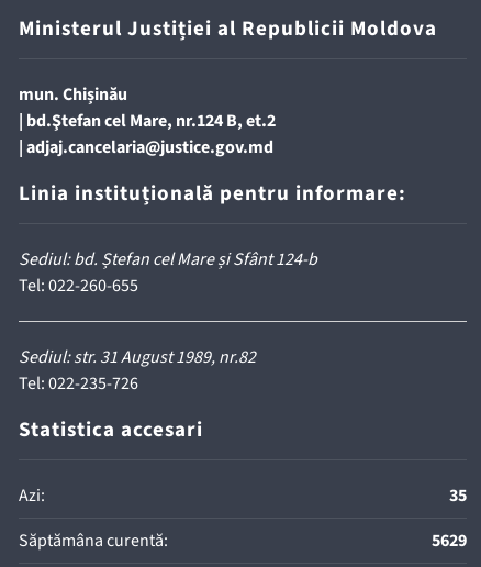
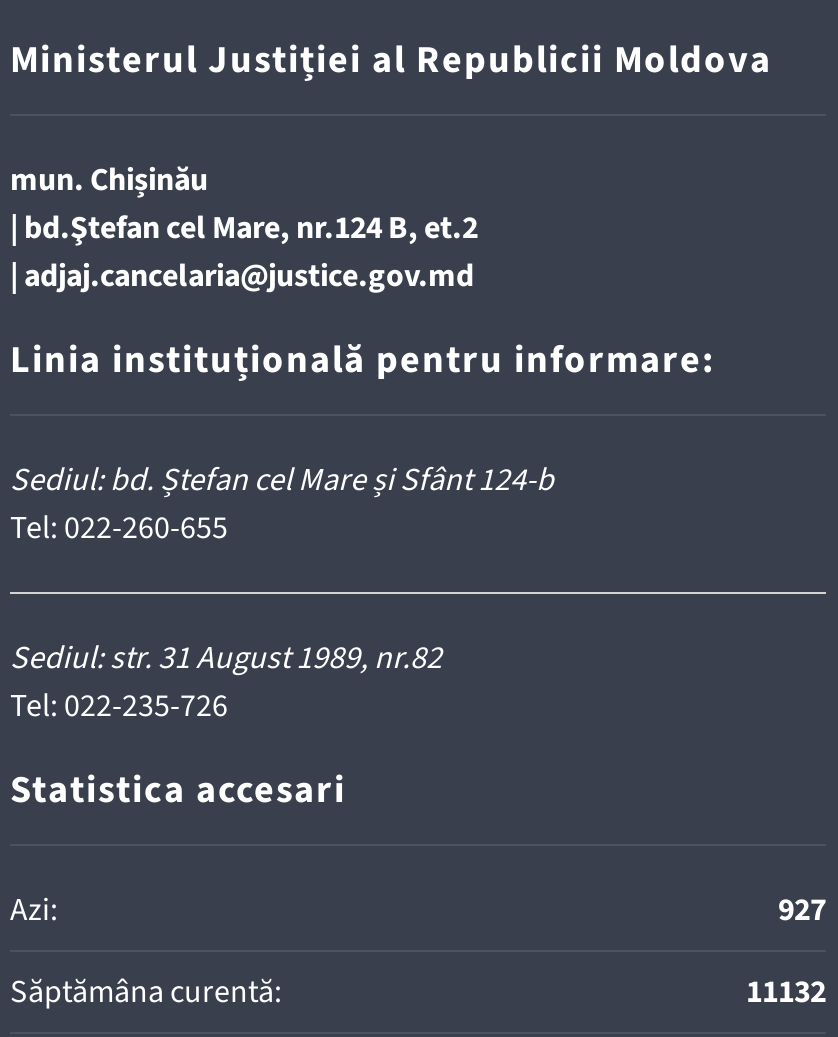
[449,484,467,508] 35 -> [778,889,826,933] 927
[432,529,467,553] 5629 -> [746,971,826,1015] 11132

